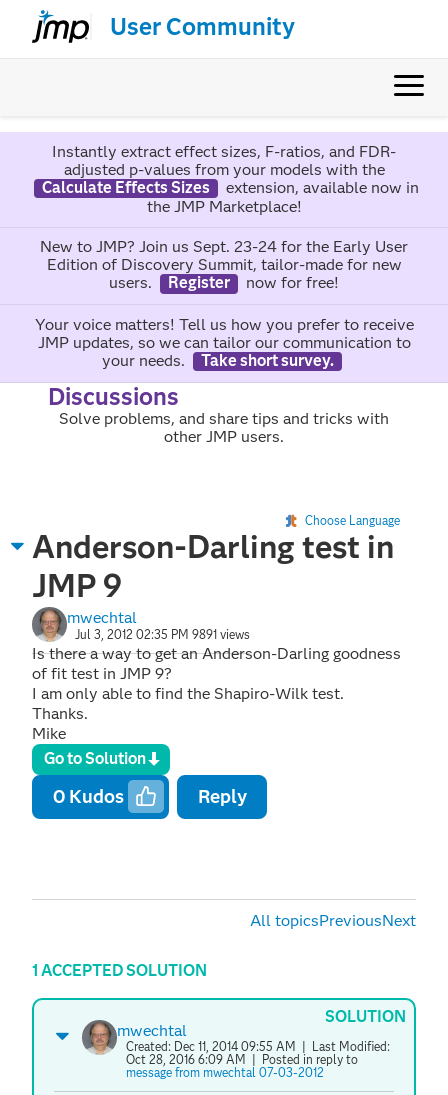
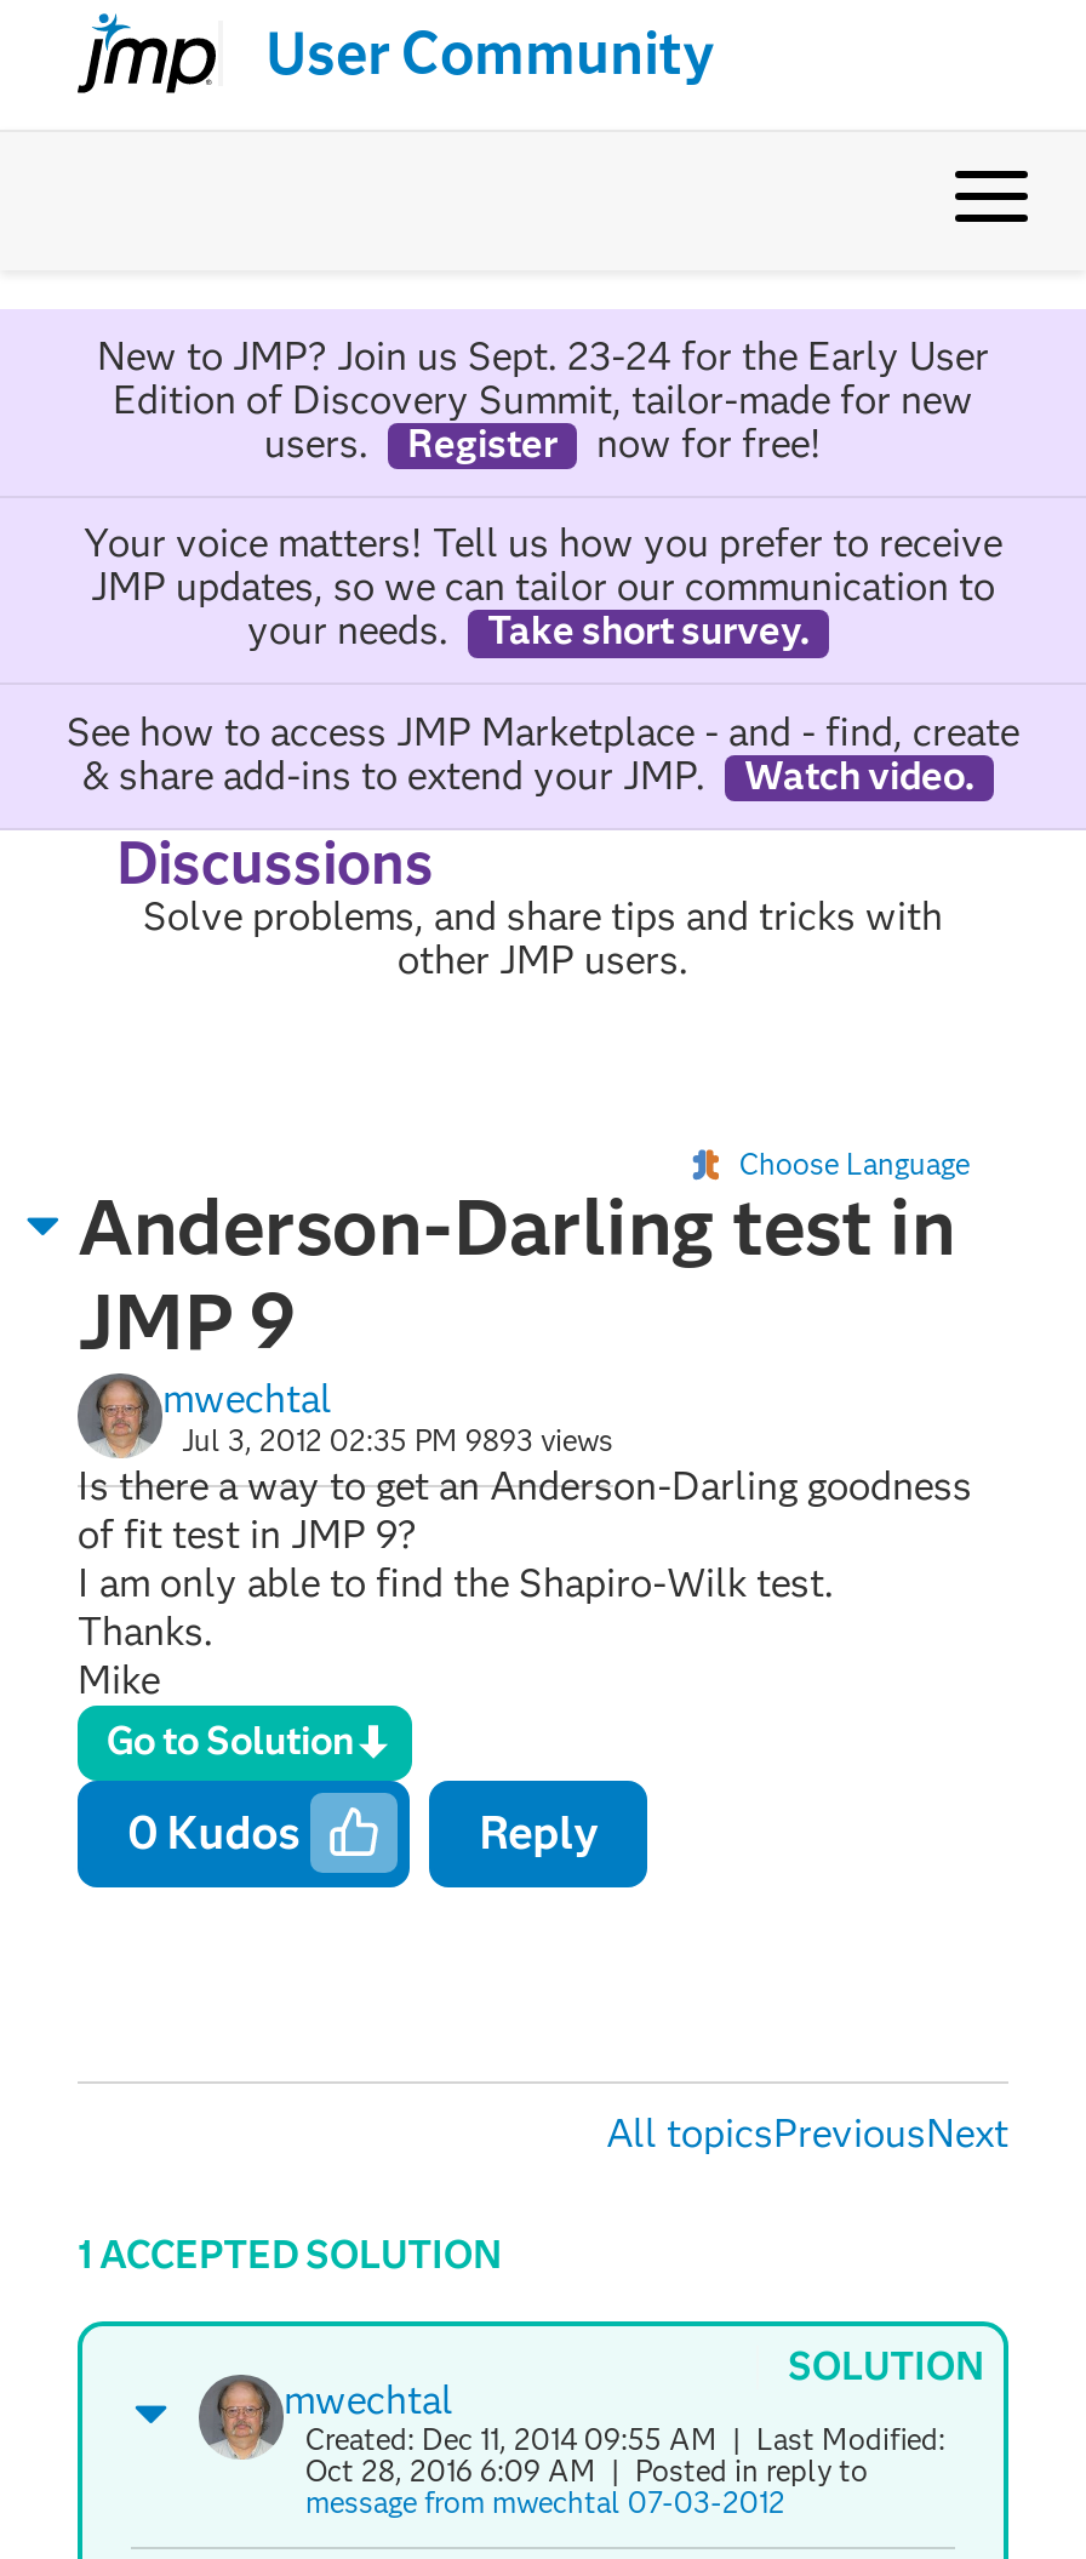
[41,142,418,216] Instantly extract effect sizes, F-ratios, and FDR- | adjusted p-values from your models with the | Calculate Effects Sizes | extension, available now in | the JMP Marketplace! -> none
moved [34,237,413,370] -> [84,333,1002,654]: New to JMP? Join us Sept. 23-24 for the Early User | Edition of Discovery Summit, tailor-made for new | users. | ... | your needs. | Take short survey.
none -> [67,708,1019,798] See how to access JMP Marketplace - and - find, create | & share add-ins to extend your JMP. | Watch video.
[75,627,250,642] Jul 3, 2012 02:35 PM 9891 views -> [182,1422,613,1458] Jul 3, 2012 02:35 PM 9893 views

